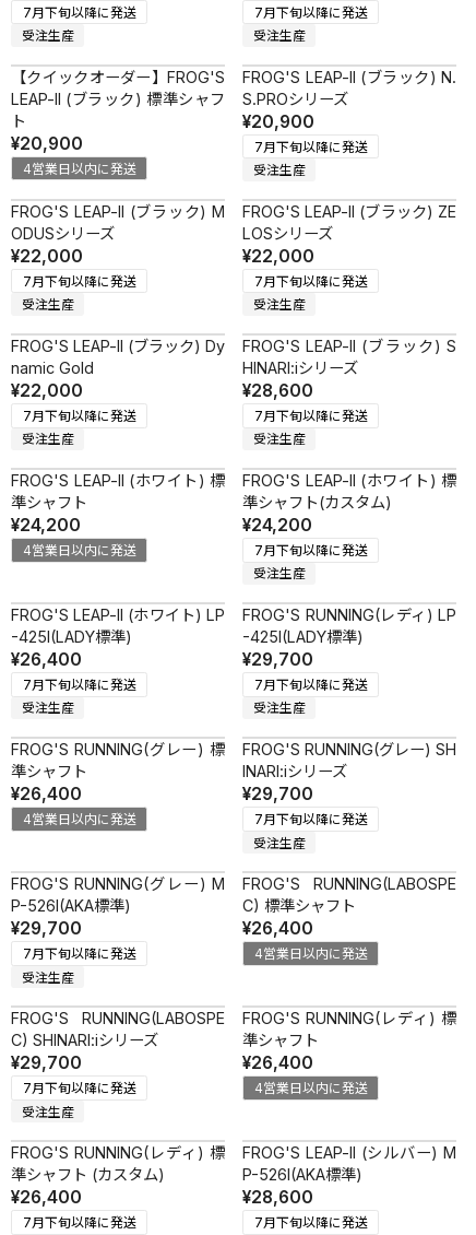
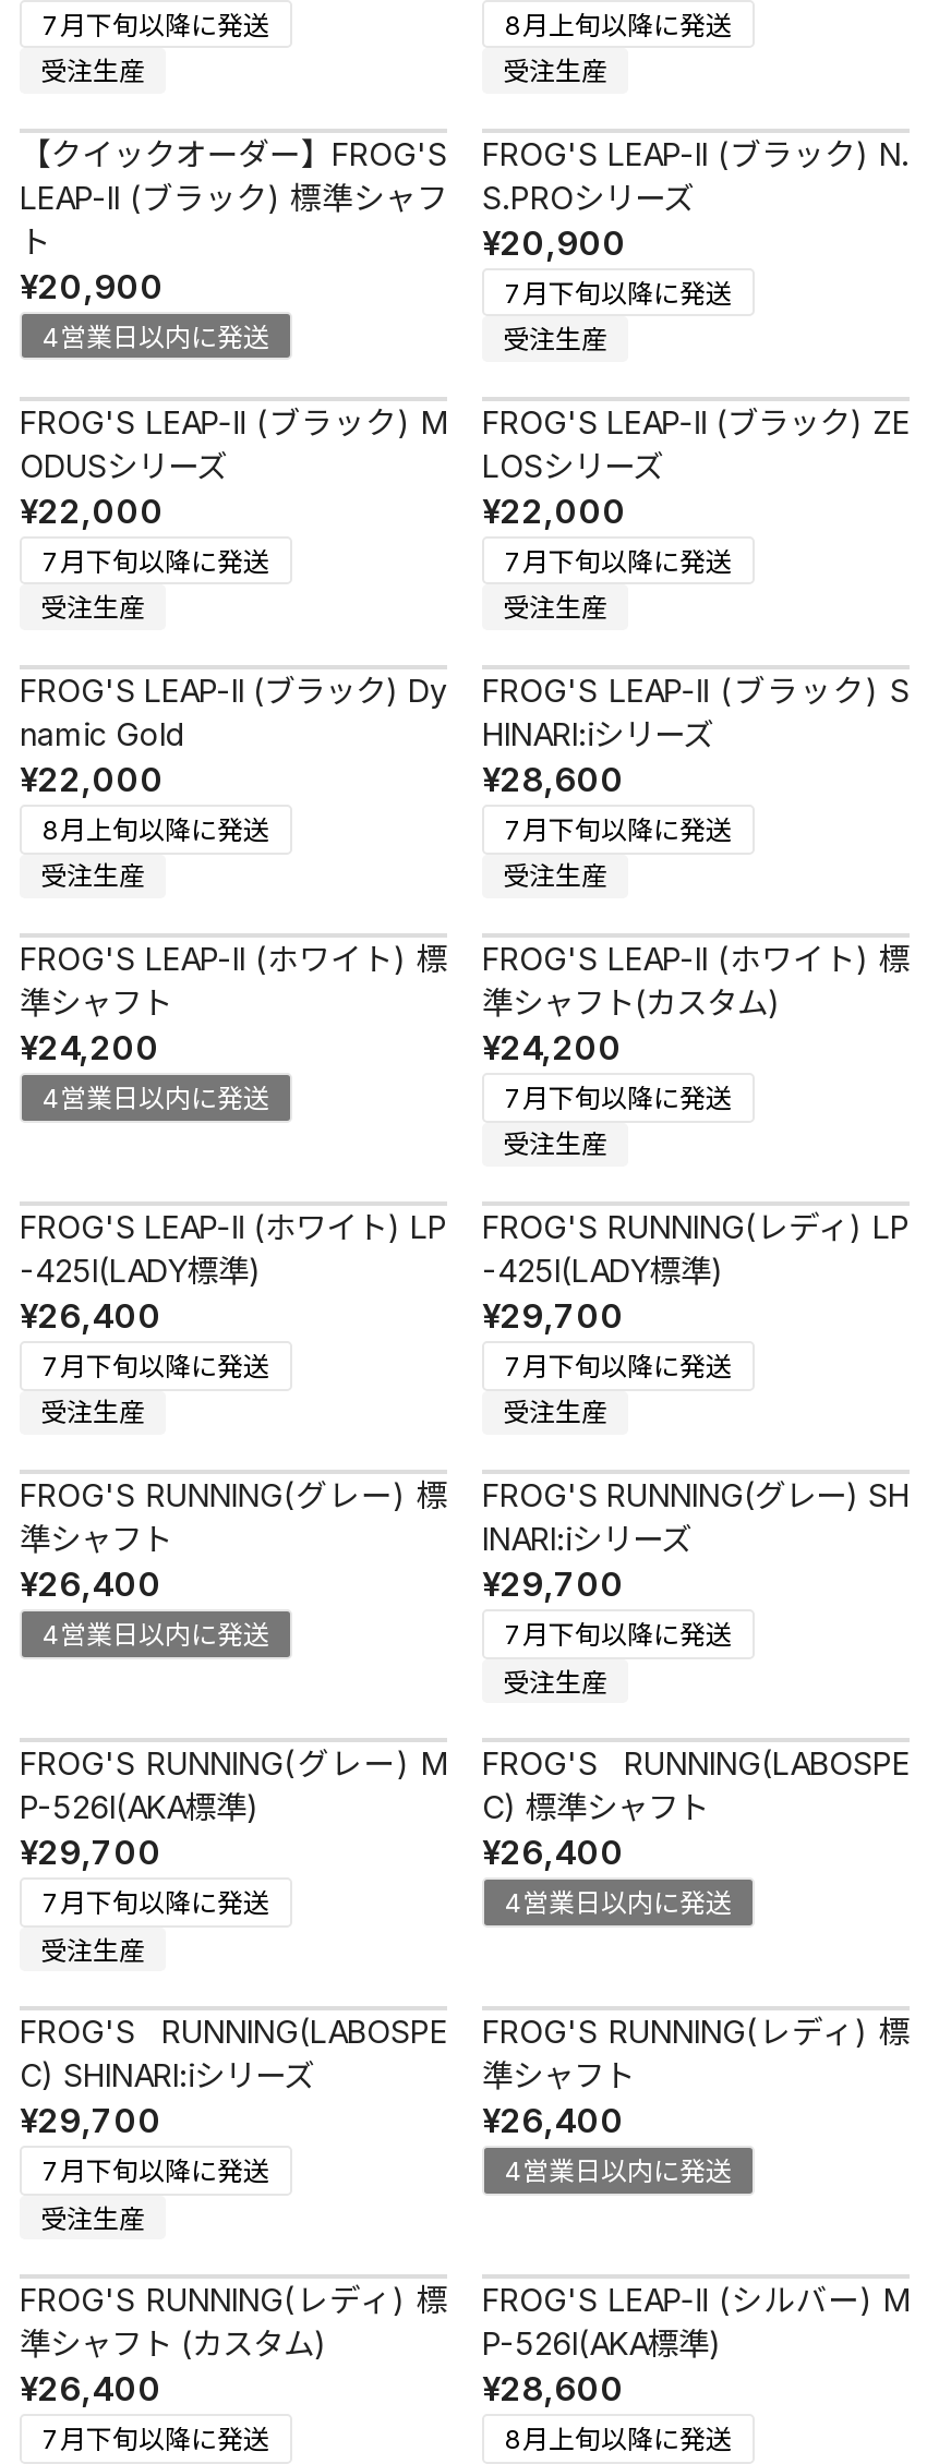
[254,4,367,20] 7月下旬以降に発送 -> [505,8,732,41] 8月上旬以降に発送
[22,407,136,424] 7月下旬以降に発送 -> [43,813,269,846] 8月上旬以降に発送
[254,1214,367,1231] 7月下旬以降に発送 -> [505,2423,732,2456] 8月上旬以降に発送

